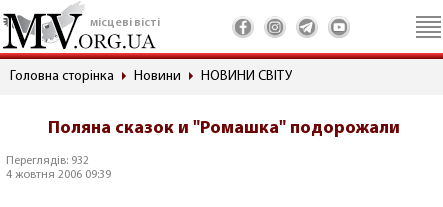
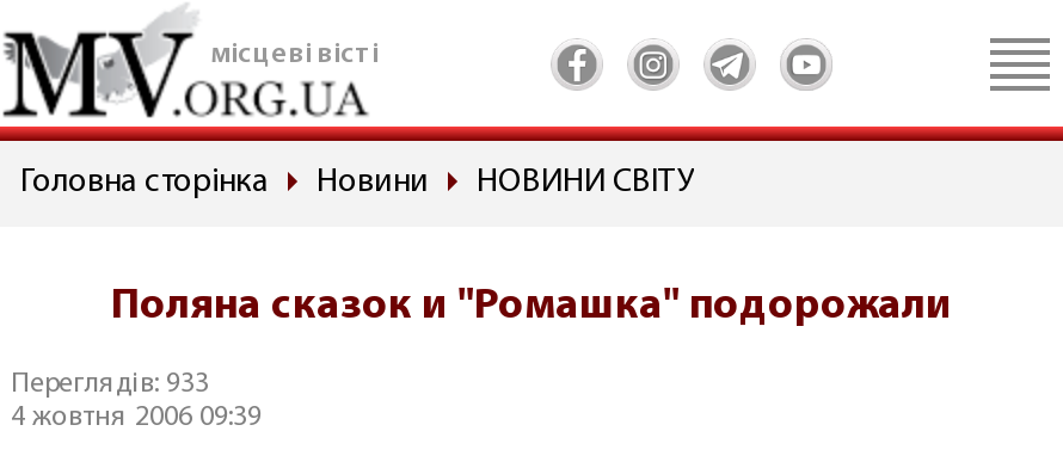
[6,155,89,167] Переглядів: 932 -> [11,370,209,399] Переглядів: 933

